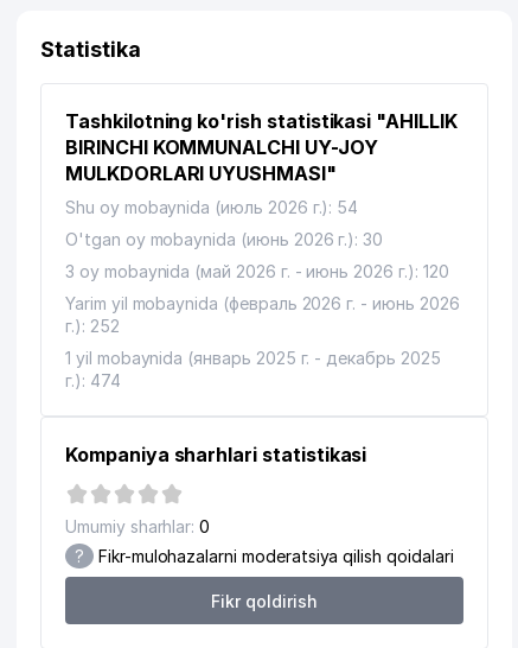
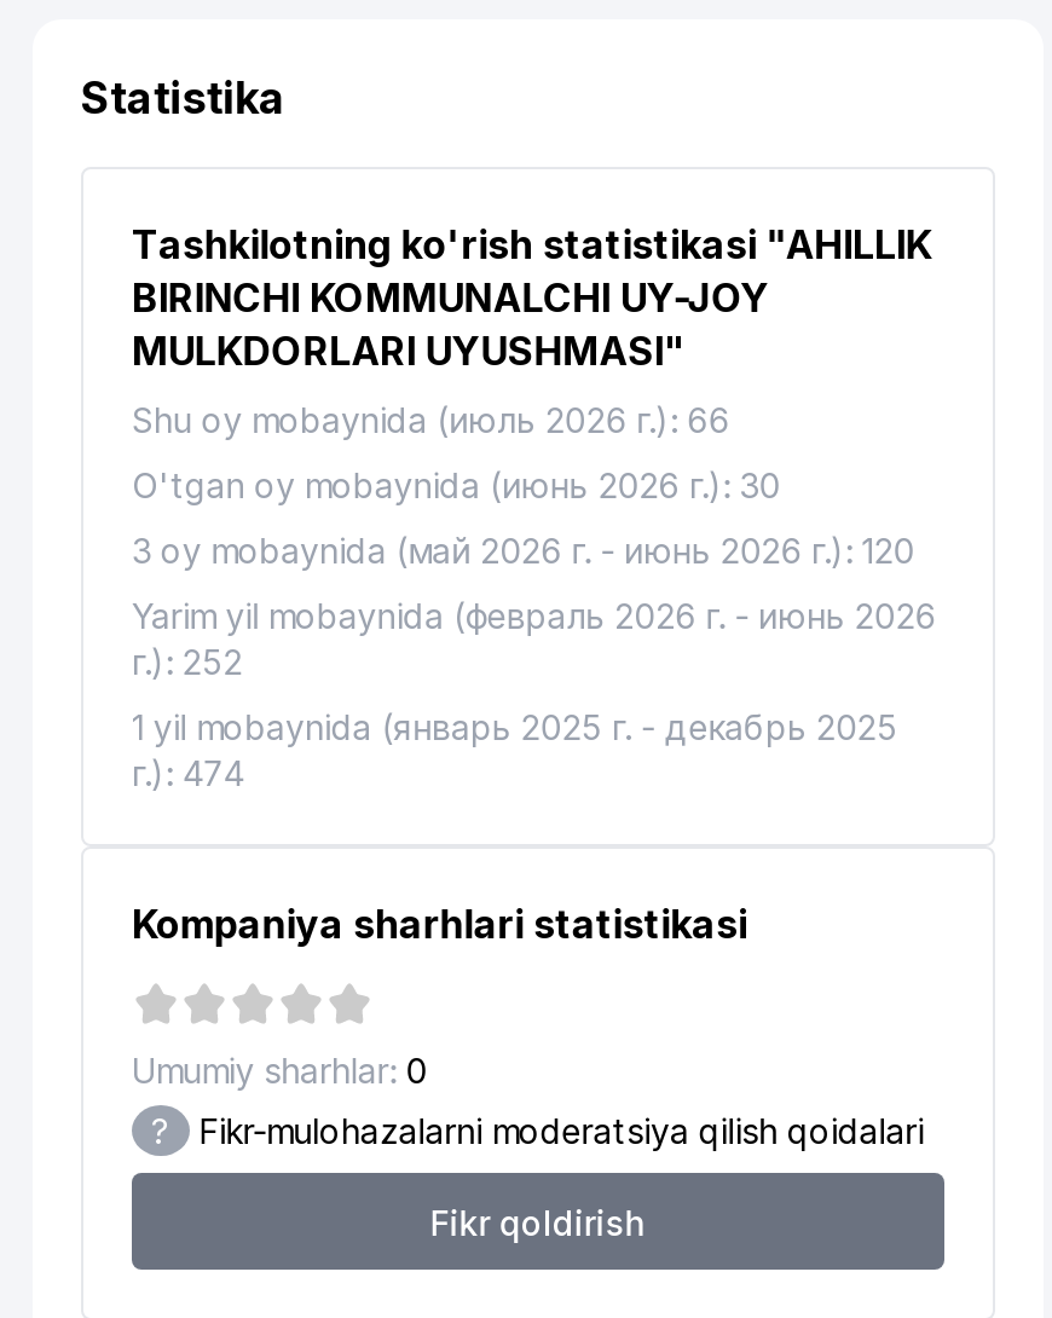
[65,197,358,217] Shu oy mobaynida (июль 2026 г.): 54 -> [132,399,730,440] Shu oy mobaynida (июль 2026 г.): 66

